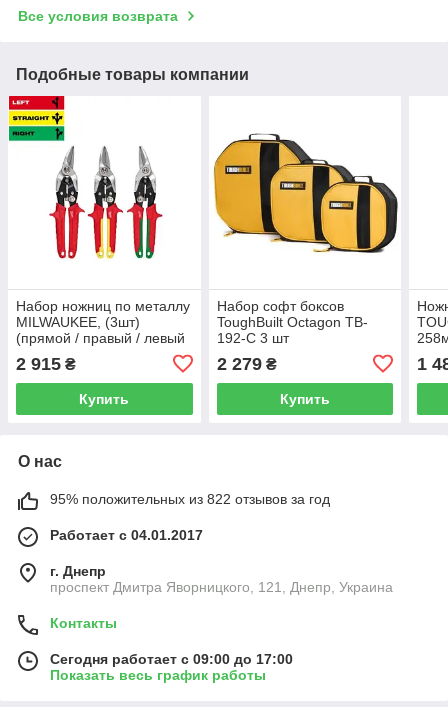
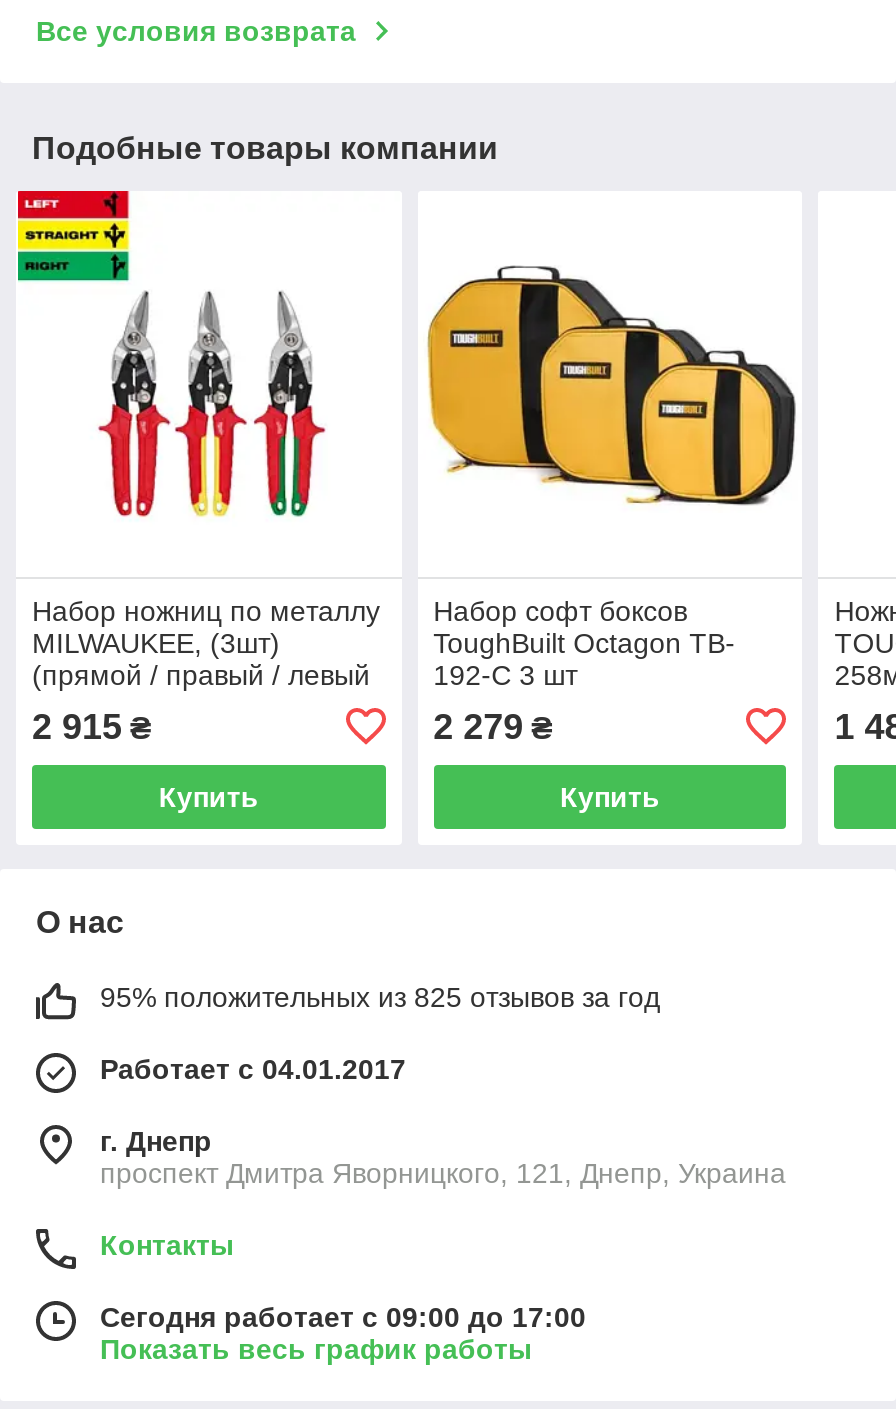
[50,491,330,507] 95% положительных из 822 отзывов за год -> [100,981,660,1013] 95% положительных из 825 отзывов за год

